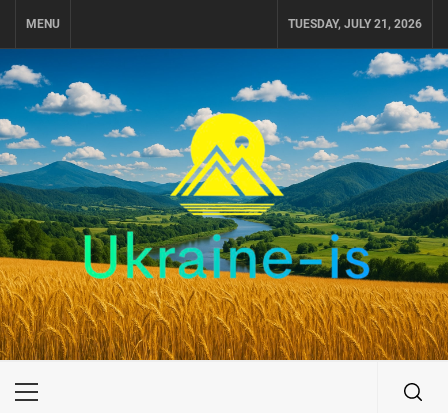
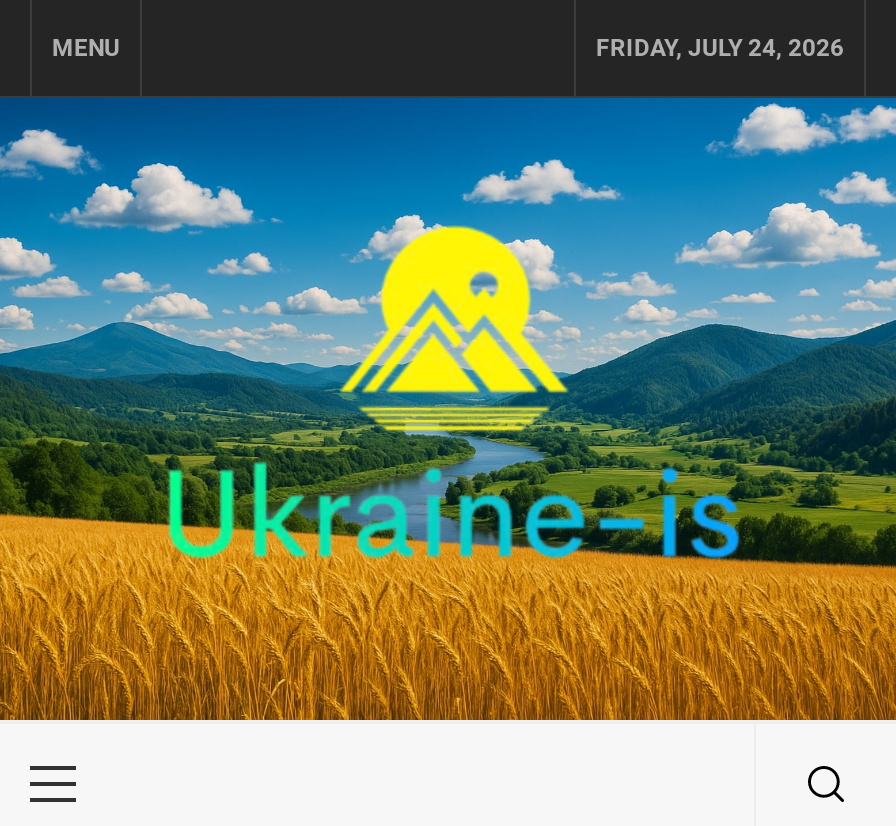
[288,17,422,31] TUESDAY, JULY 21, 2026 -> [596,34,844,62] FRIDAY, JULY 24, 2026

